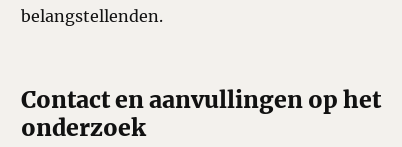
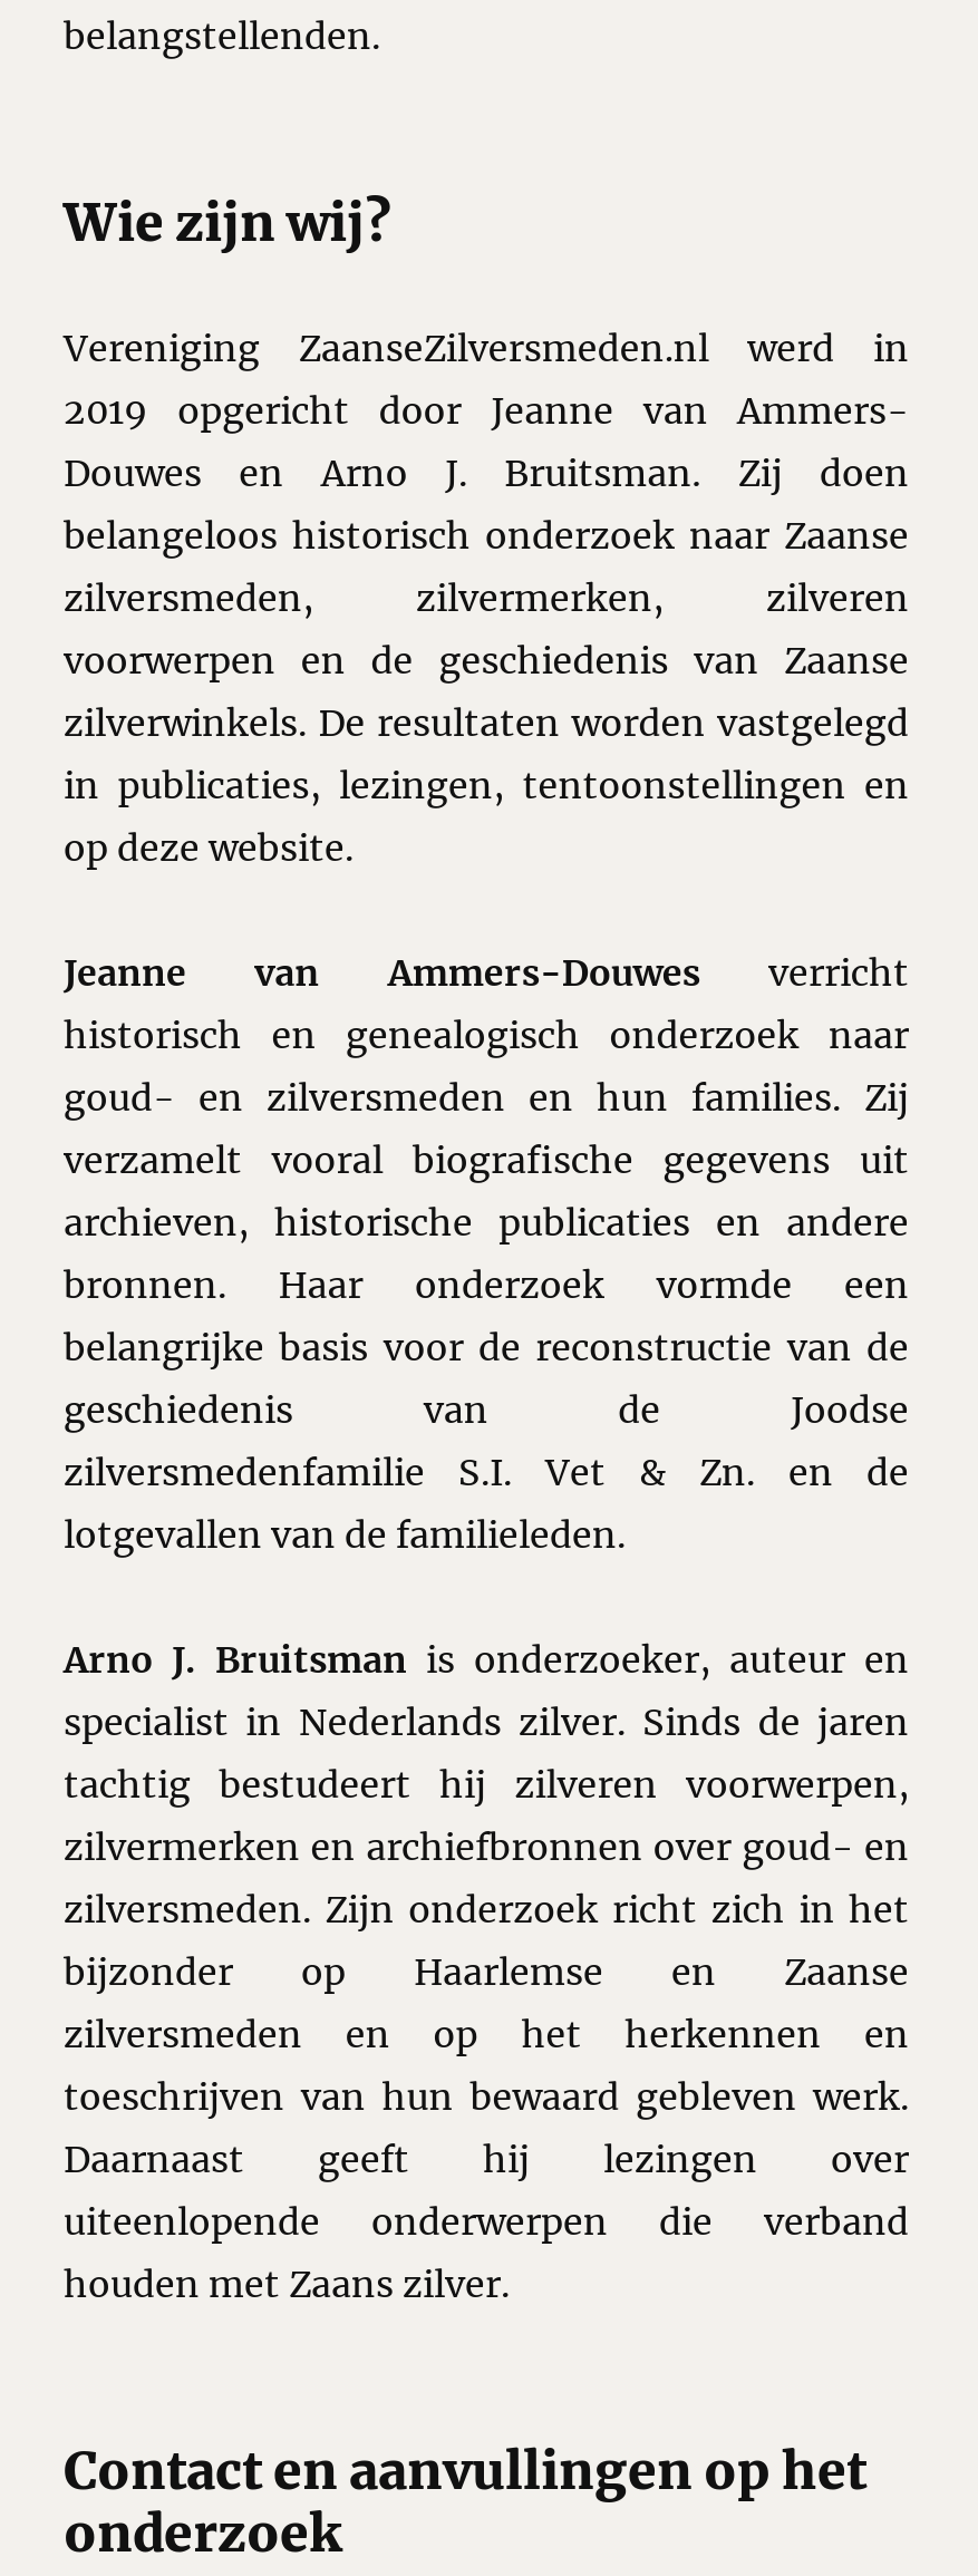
none -> [64,190,909,2306] Wie zijn wij? | Vereniging ZaanseZilversmeden.nl werd in | 2019 opgericht door Jeanne van Ammers- | Douwes en Arno J. Bruitsman. Zij doen | belangeloos historisch onderzoek naar Zaanse | zilversmeden, zilvermerken, zilveren | voorwerpen en de geschiedenis van Zaanse | zilverwinkels. De resultaten worden vastgelegd | in publicaties, lezingen, tentoonstellingen en | op deze website. | Jeanne van Ammers-Douwes verricht | historisch en genealogisch onderzoek naar | goud- en zilversmeden en hun families. Zij | verzamelt vooral biografische gegevens uit | archieven, historische publicaties en andere | bronnen. Haar onderzoek vormde een | belangrijke basis voor de reconstructie van de | geschiedenis van de Joodse | zilversmedenfamilie S.I. Vet & Zn. en de | lotgevallen van de familieleden. | Arno J. Bruitsman is onderzoeker, auteur en | specialist in Nederlands zilver. Sinds de jaren | tachtig bestudeert hij zilveren voorwerpen, | zilvermerken en archiefbronnen over goud- en | zilversmeden. Zijn onderzoek richt zich in het | bijzonder op Haarlemse en Zaanse | zilversmeden en op het herkennen en | toeschrijven van hun bewaard gebleven werk. | Daarnaast geeft hij lezingen over | uiteenlopende onderwerpen die verband | houden met Zaans zilver.

